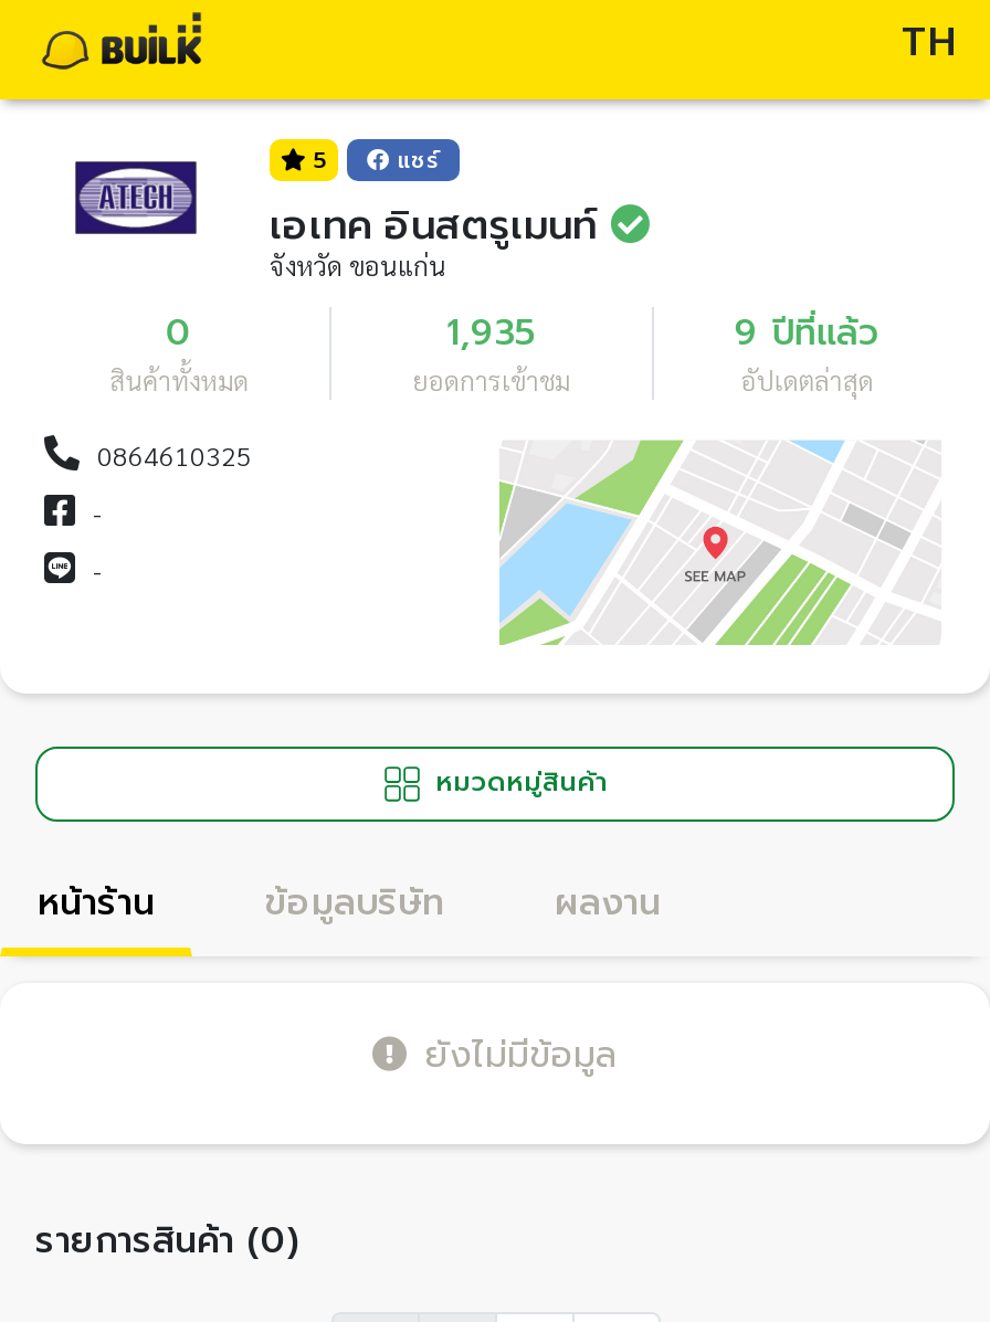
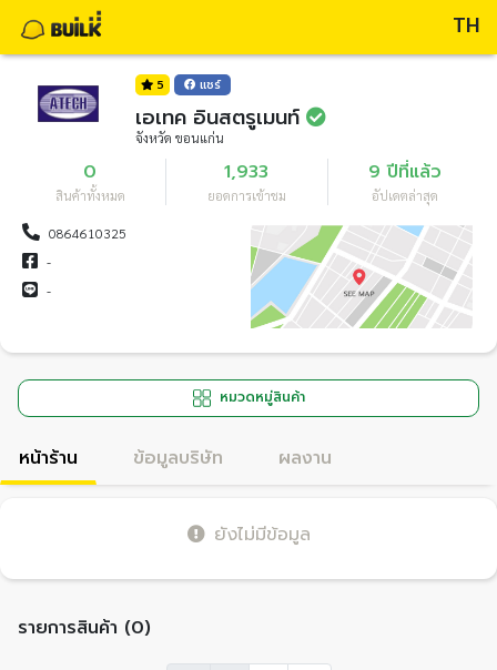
[446,307,537,360] 1,935 -> [225,159,269,185] 1,933

